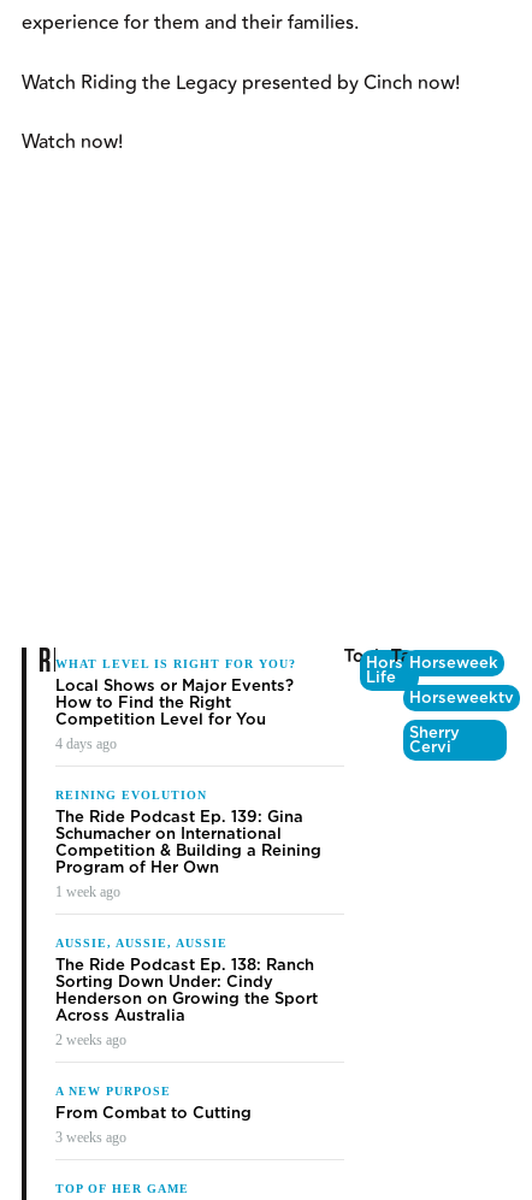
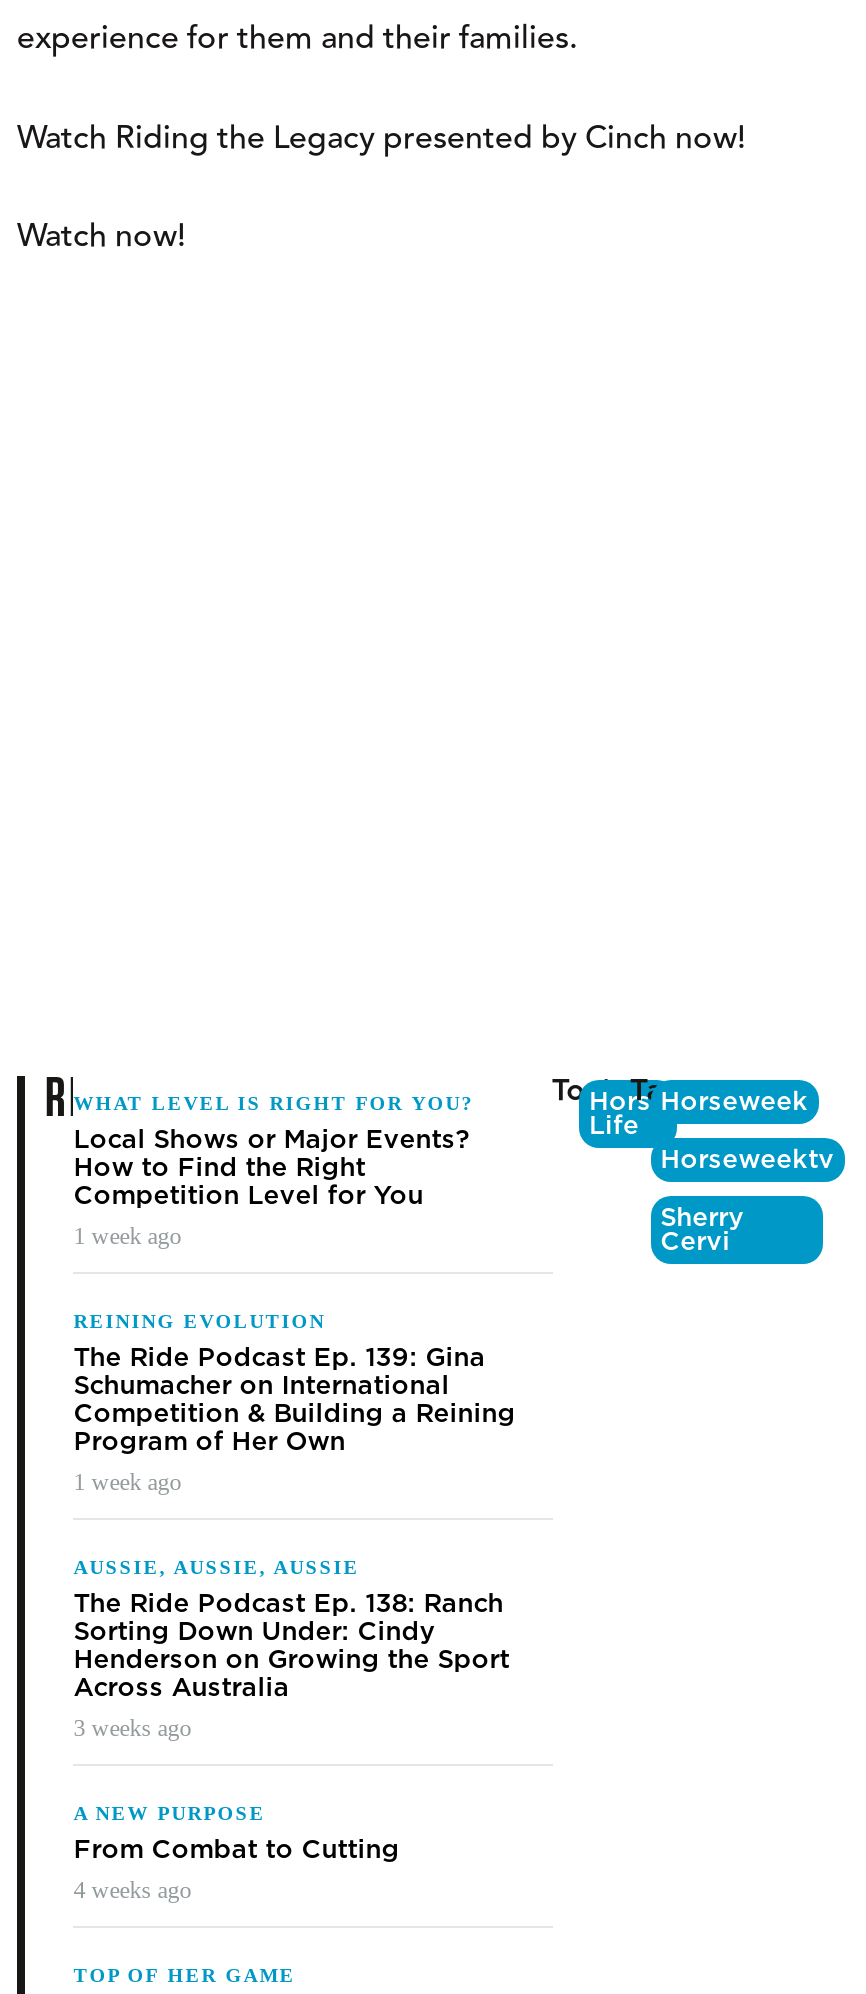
[56,735,117,752] 4 days ago -> [73,1222,181,1250] 1 week ago
[56,1031,127,1048] 2 weeks ago -> [73,1714,191,1742] 3 weeks ago
[56,1129,127,1146] 3 weeks ago -> [73,1876,191,1904] 4 weeks ago

